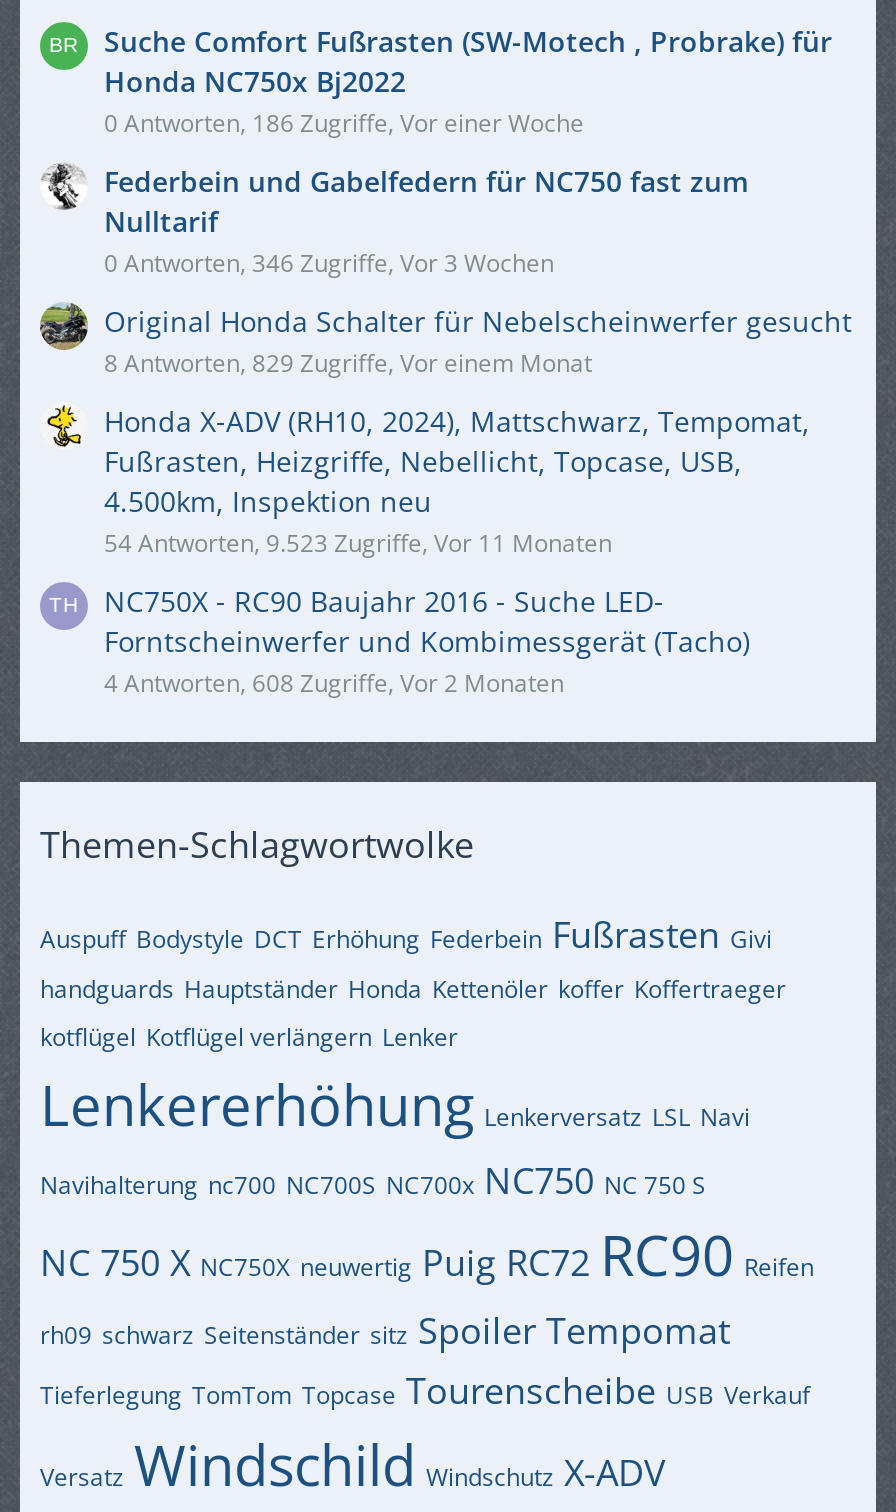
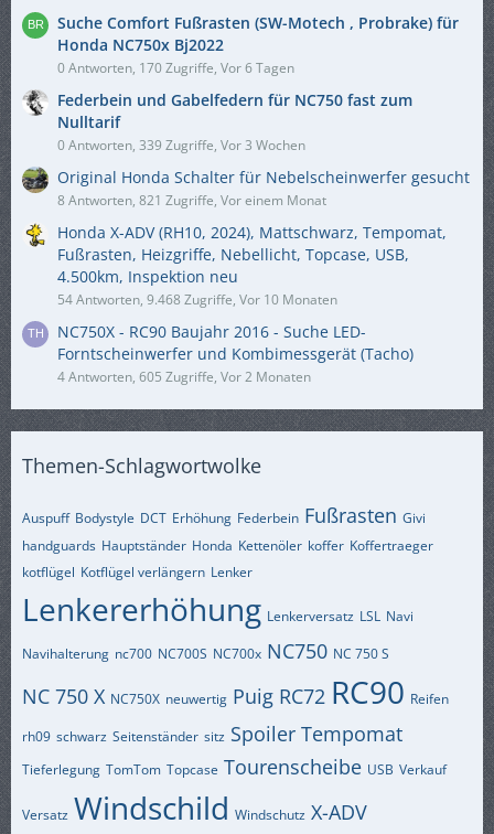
[104,106,584,140] 0 Antworten, 186 Zugriffe, Vor einer Woche -> [57,58,294,77] 0 Antworten, 170 Zugriffe, Vor 6 Tagen
[104,246,554,280] 0 Antworten, 346 Zugriffe, Vor 3 Wochen -> [57,136,305,154] 0 Antworten, 339 Zugriffe, Vor 3 Wochen
[104,346,592,380] 8 Antworten, 829 Zugriffe, Vor einem Monat -> [57,191,326,210] 8 Antworten, 821 Zugriffe, Vor einem Monat
[104,526,612,560] 54 Antworten, 9.523 Zugriffe, Vor 11 Monaten -> [57,290,337,309] 54 Antworten, 9.468 Zugriffe, Vor 10 Monaten
[104,666,564,700] 4 Antworten, 608 Zugriffe, Vor 2 Monaten -> [57,367,311,386] 4 Antworten, 605 Zugriffe, Vor 2 Monaten

